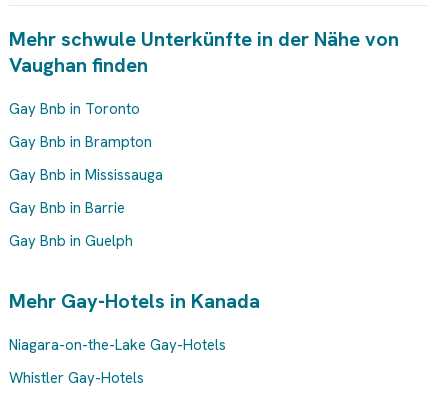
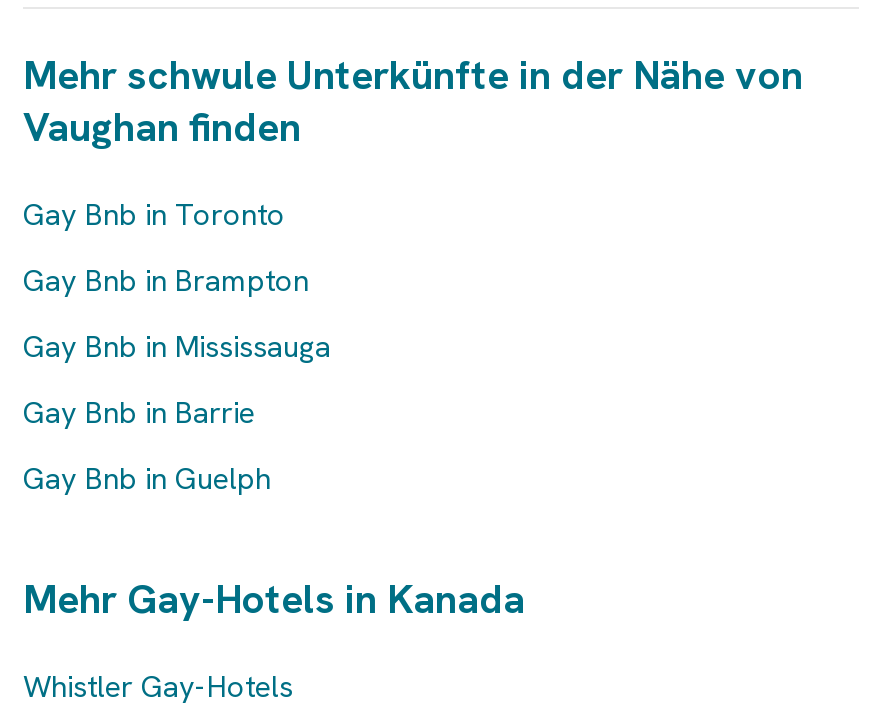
[9,335,226,355] Niagara-on-the-Lake Gay-Hotels -> none

